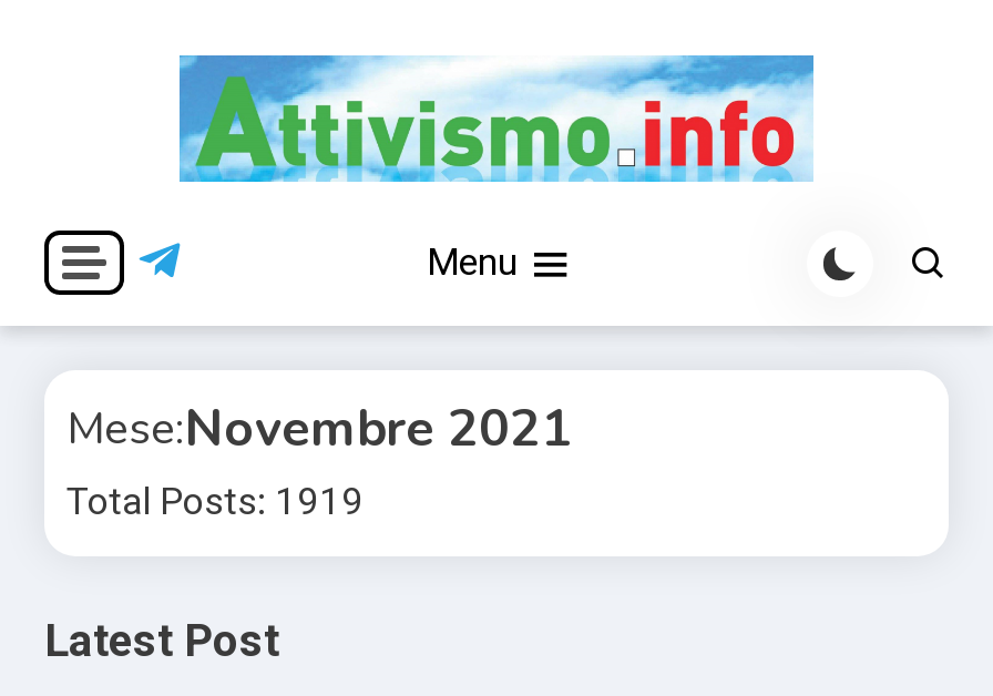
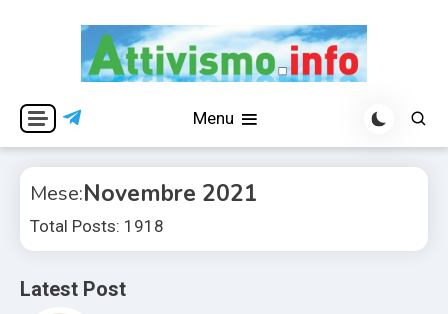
[66,478,364,522] Total Posts: 1919 -> [30,215,164,235] Total Posts: 1918

